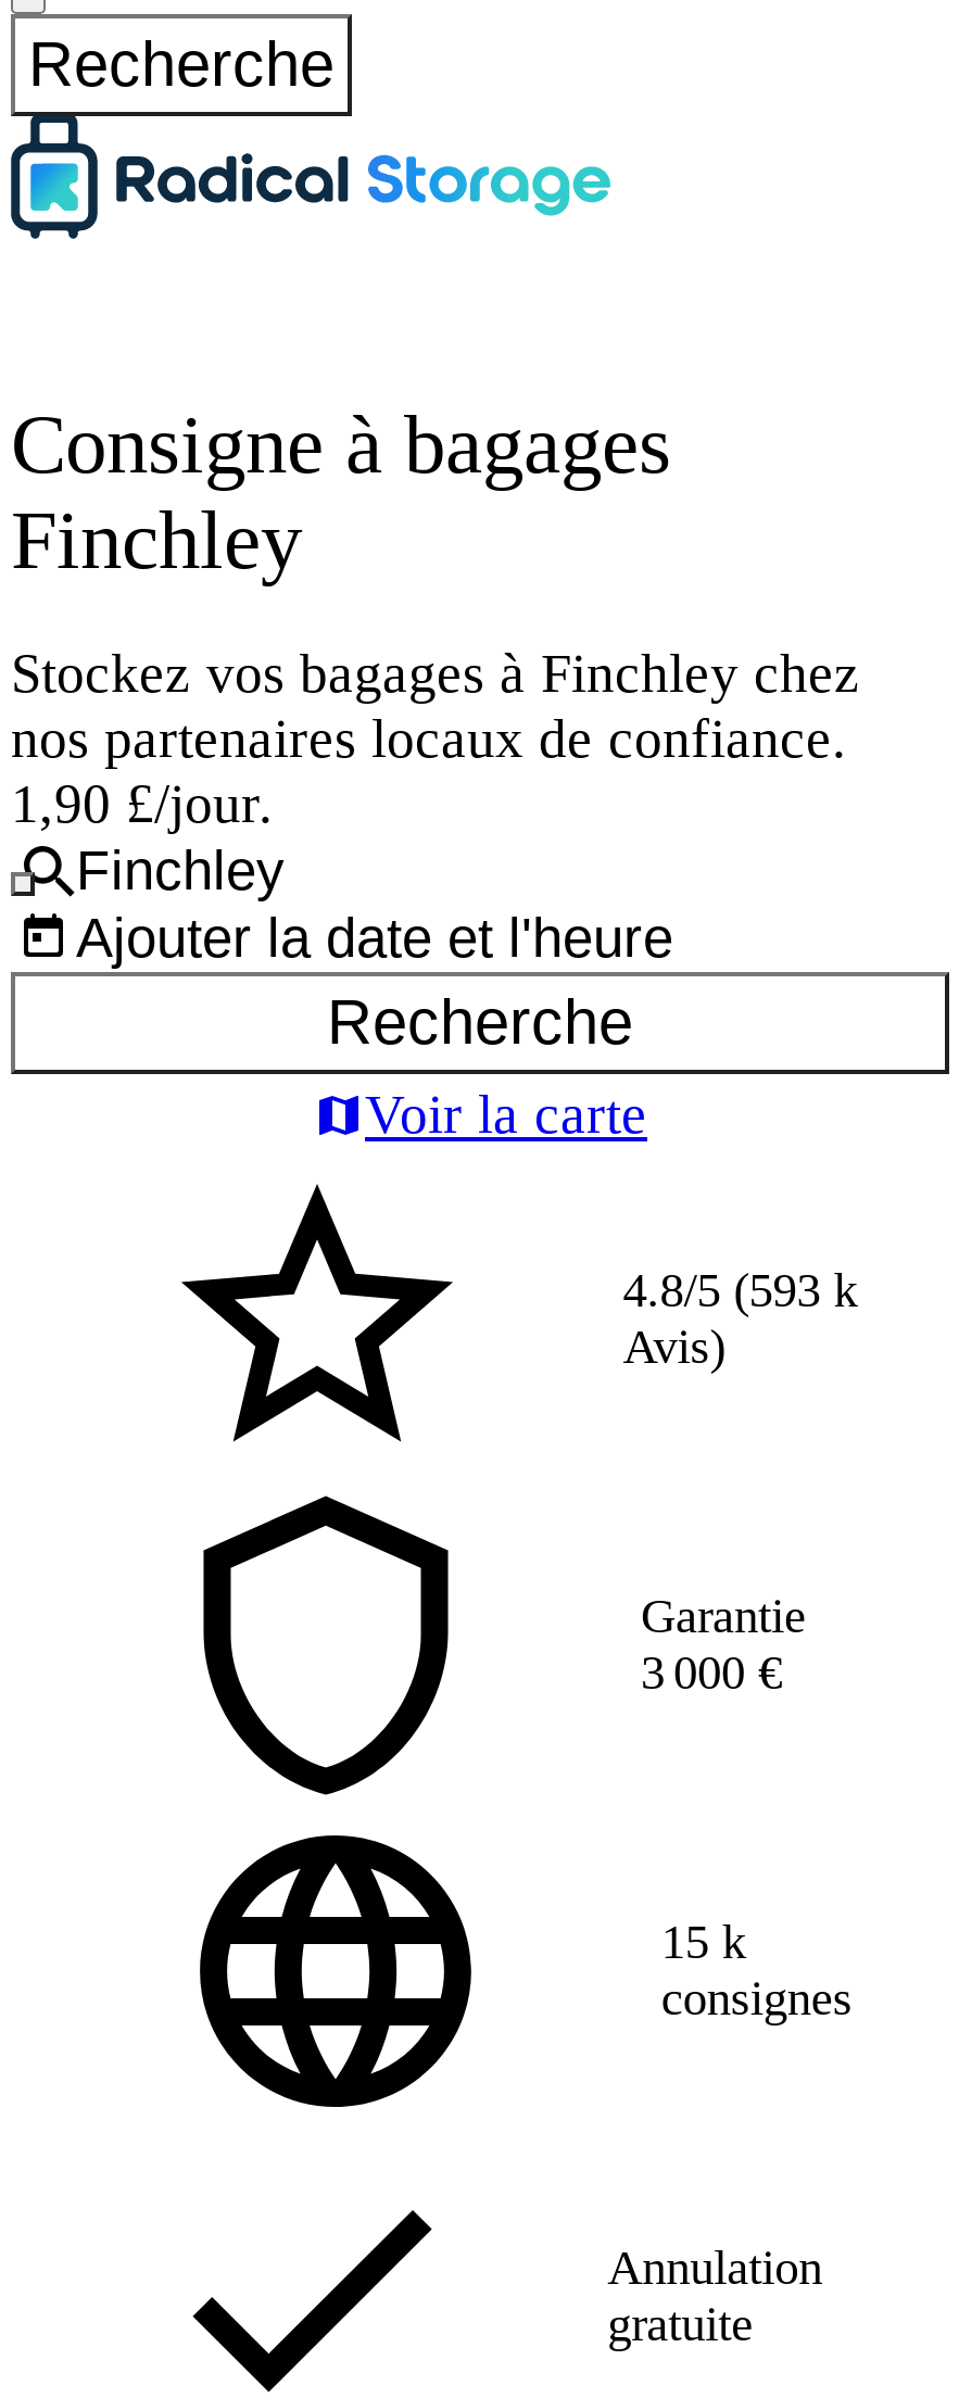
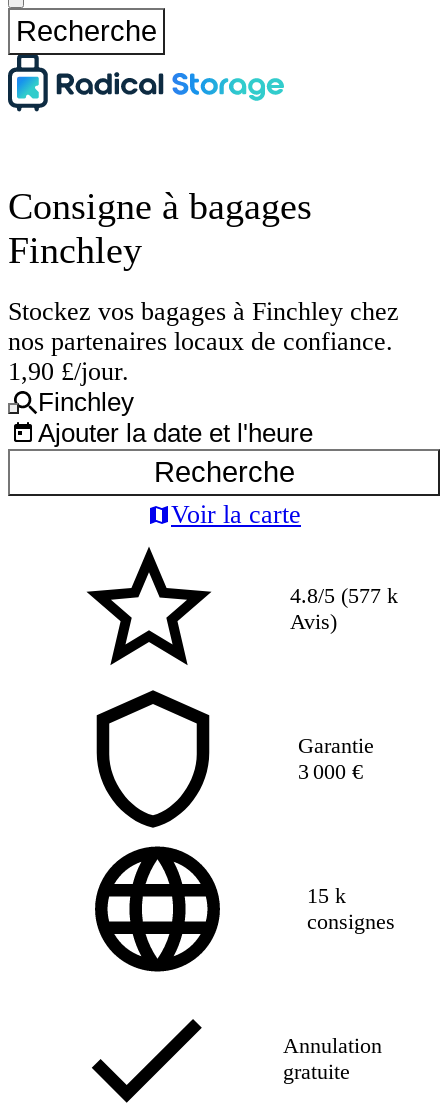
[623,1264,857,1318] 4.8/5 (593 k -> [290,583,398,608] 4.8/5 (577 k

